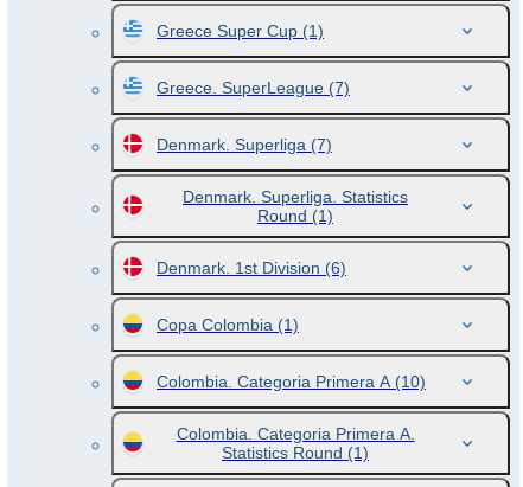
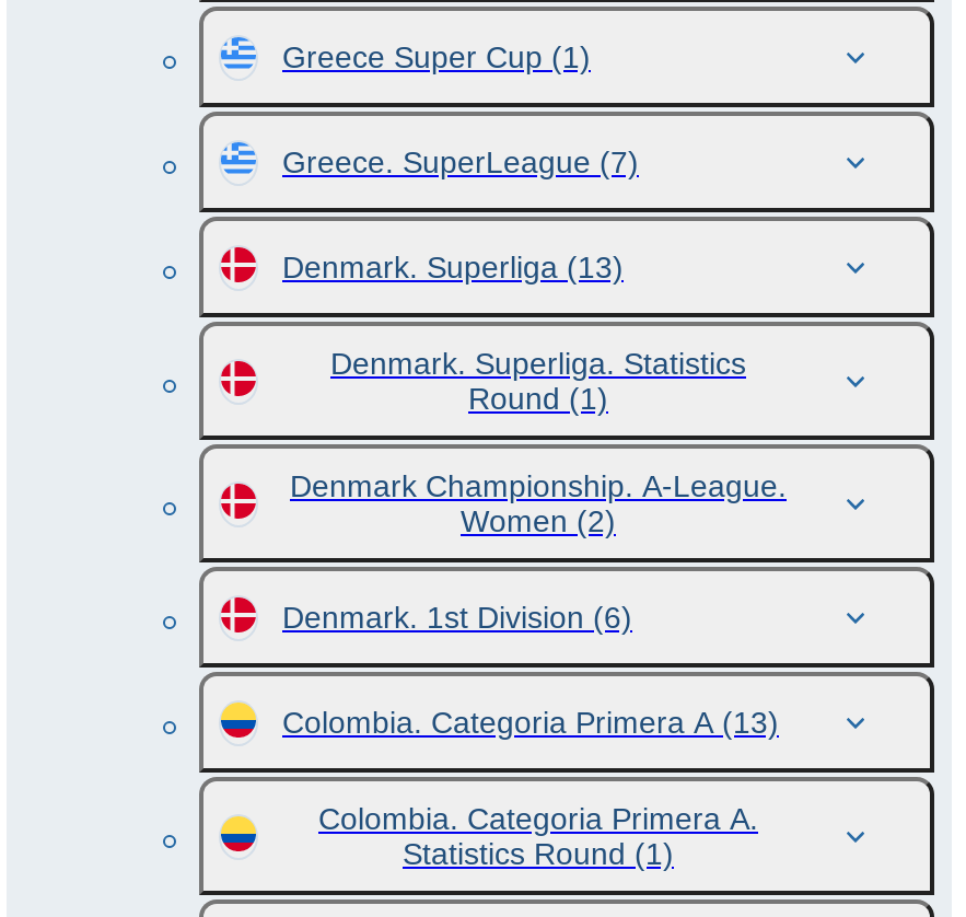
[157,135,332,154] Denmark. Superliga (7) -> [282,249,624,285] Denmark. Superliga (13)
none -> [290,468,787,538] Denmark Championship. A-League. | Women (2)
moved [157,258,346,277] -> [282,600,632,635]: Denmark. 1st Division (6)
[157,315,426,391] Copa Colombia (1) | Colombia. Categoria Primera A (10) -> [282,705,779,740] Colombia. Categoria Primera A (13)

